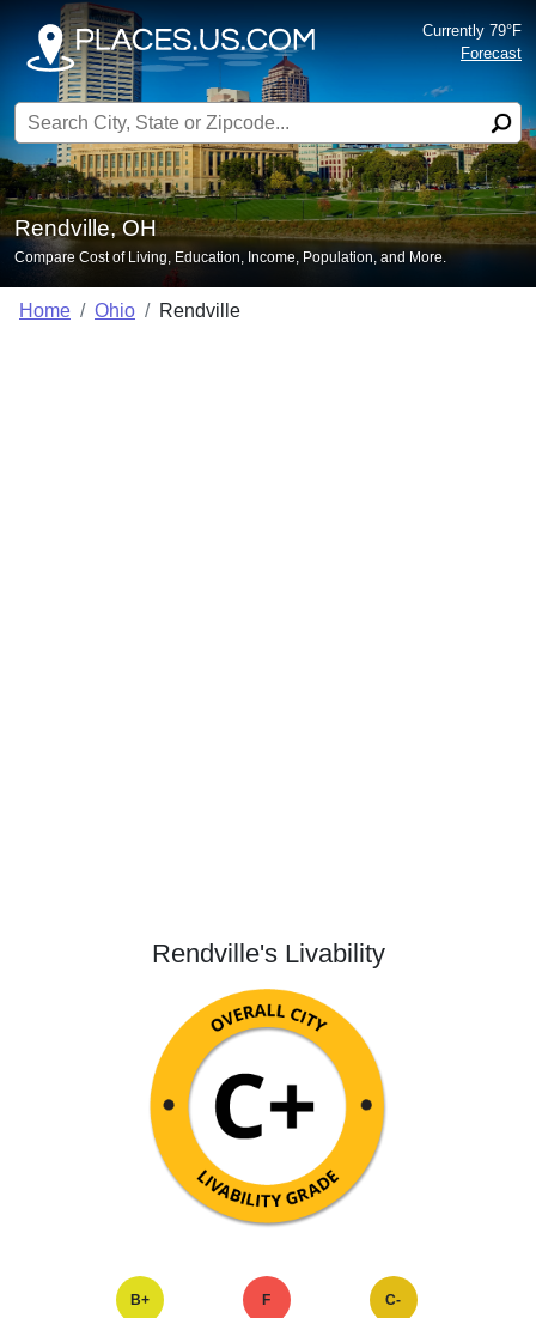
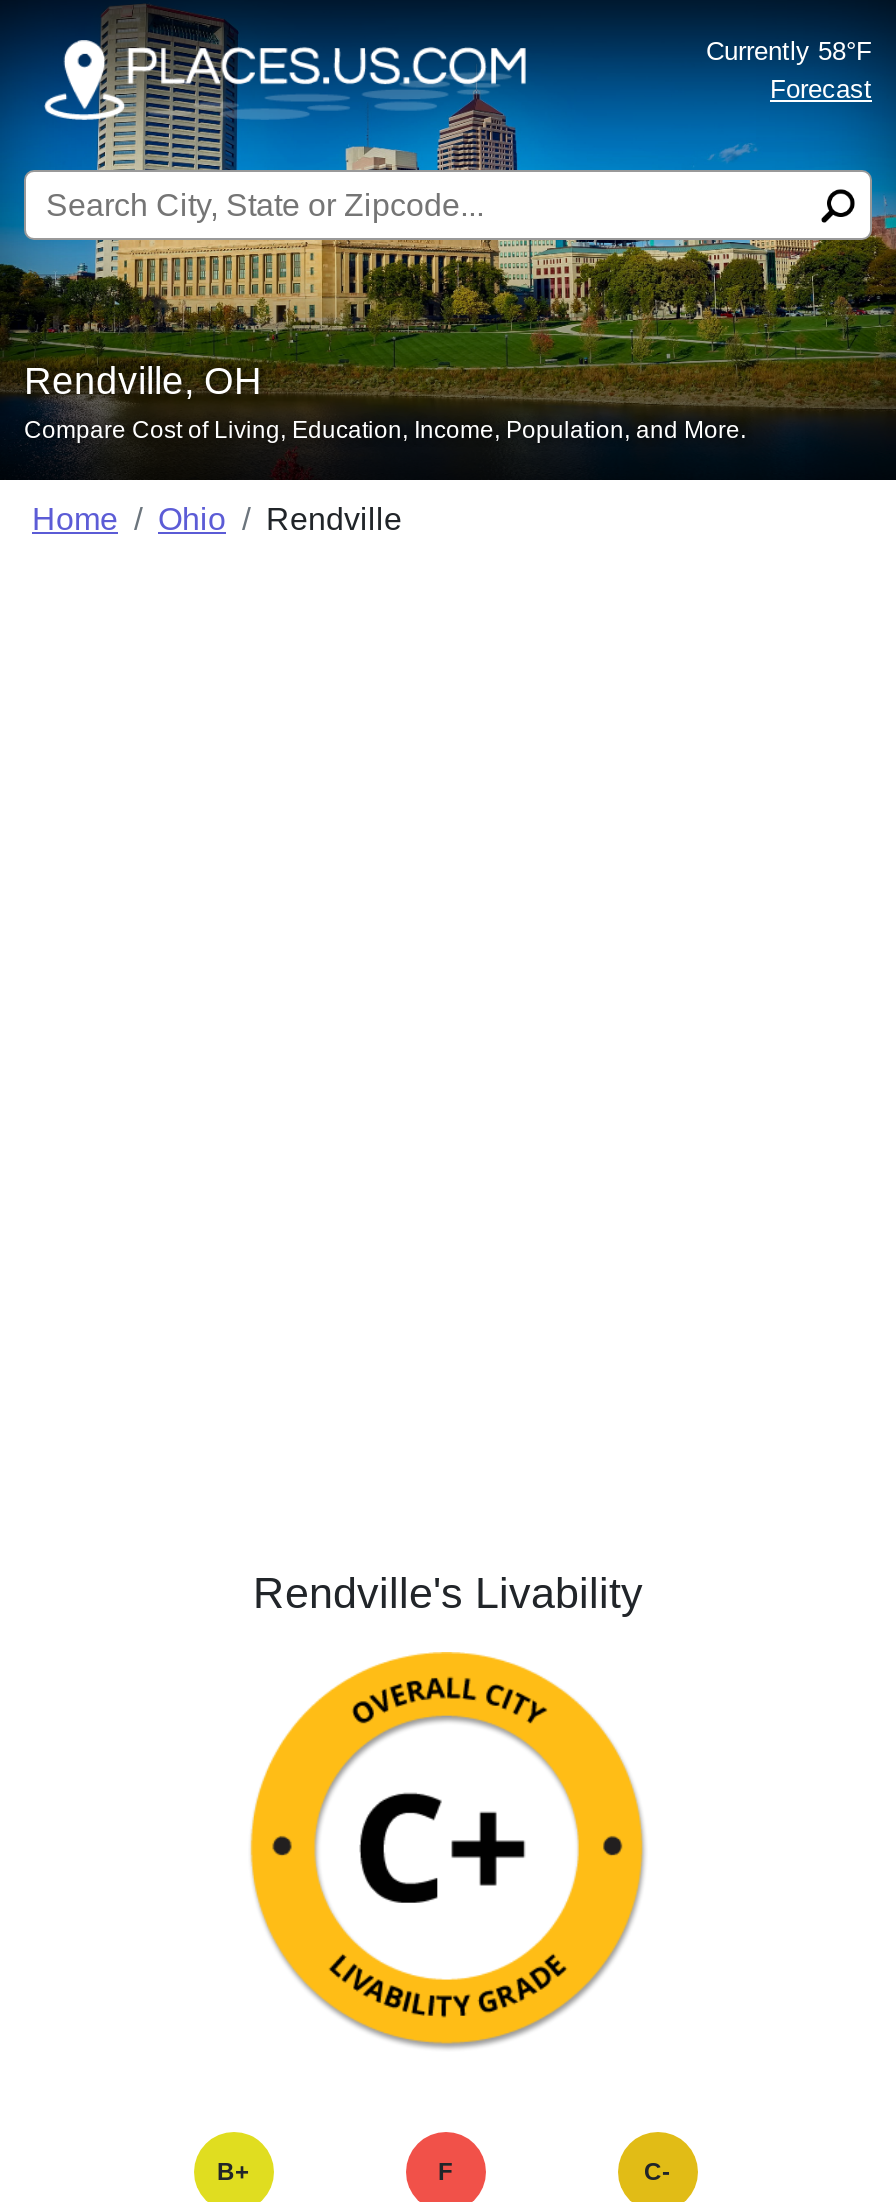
[422,22,522,40] Currently 79°F -> [706,36,872,66] Currently 58°F

